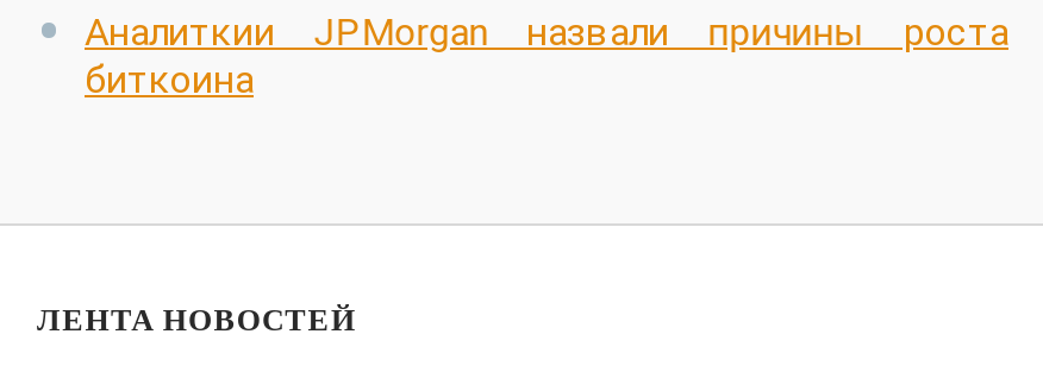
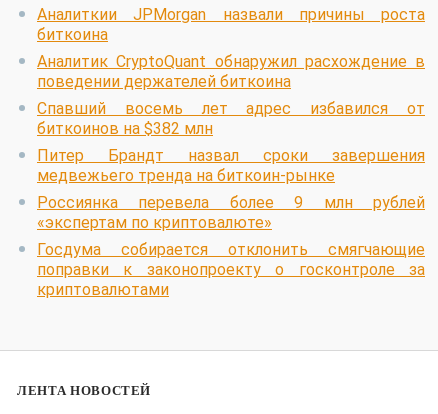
none -> [37,52,425,299] Аналитик CryptoQuant обнаружил расхождение в | поведении держателей биткоина | Спавший восемь лет адрес избавился от | биткоинов на $382 млн | Питер Брандт назвал сроки завершения | медвежьего тренда на биткоин-рынке | Россиянка перевела более 9 млн рублей | «экспертам по криптовалюте» | Госдума собирается отклонить смягчающие | поправки к законопроекту о госконтроле за | криптовалютами

